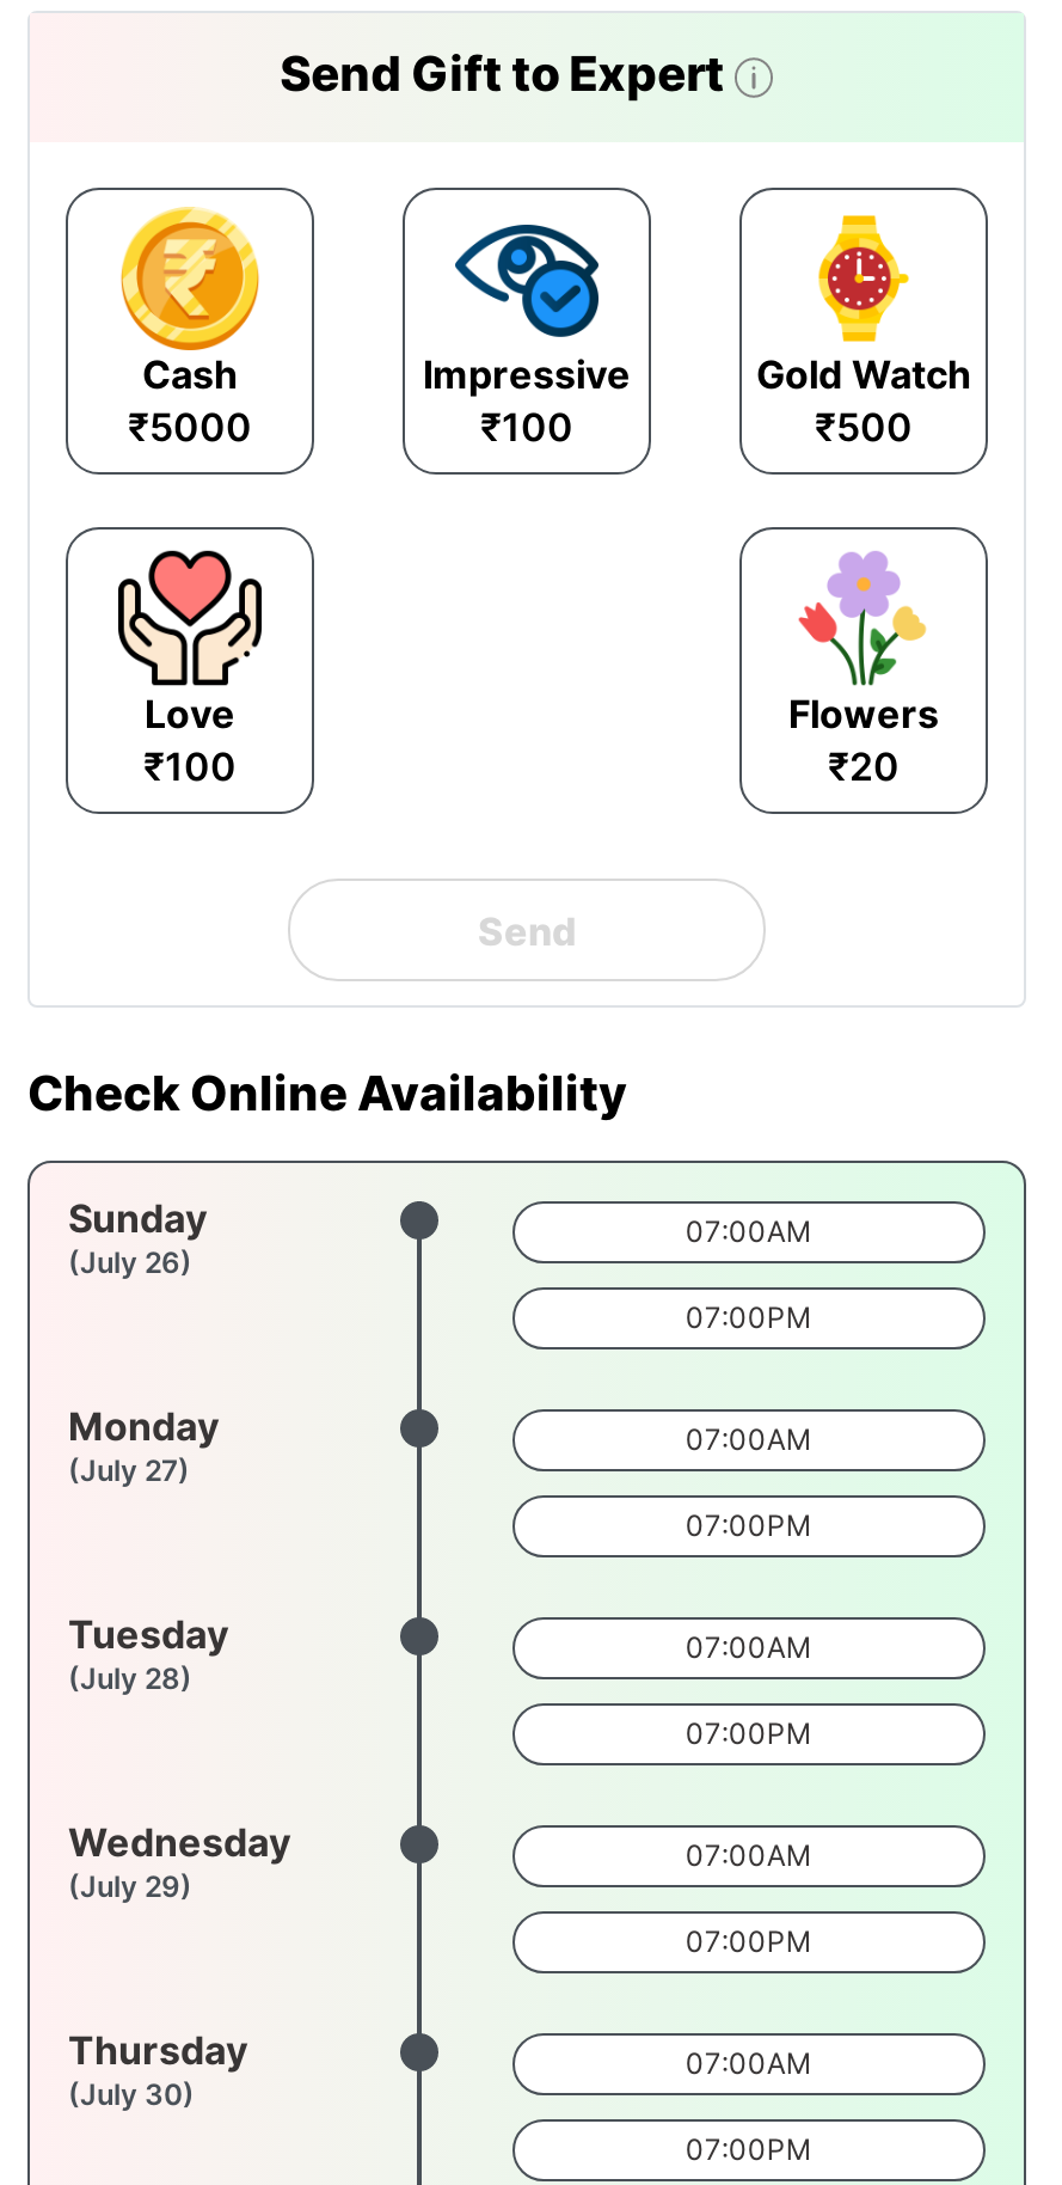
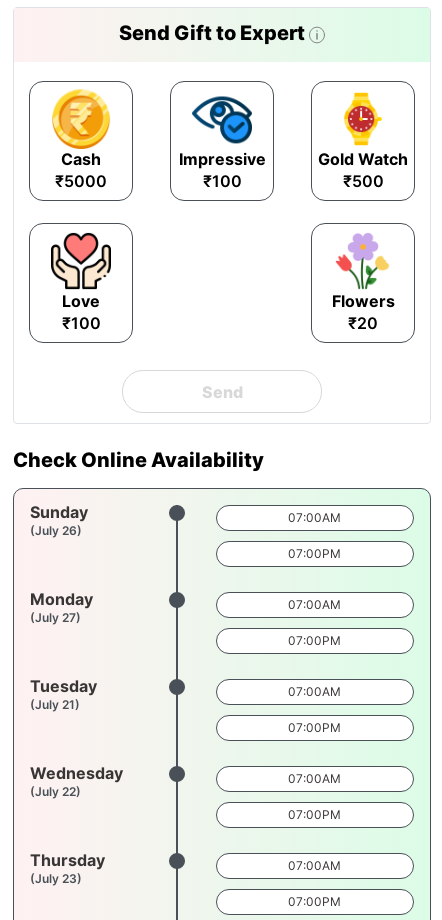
[68,1660,192,1696] (July 28) -> [30,697,80,712] (July 21)
[68,1868,192,1904] (July 29) -> [30,784,81,799] (July 22)
[68,2076,195,2112] (July 30) -> [30,871,82,886] (July 23)

